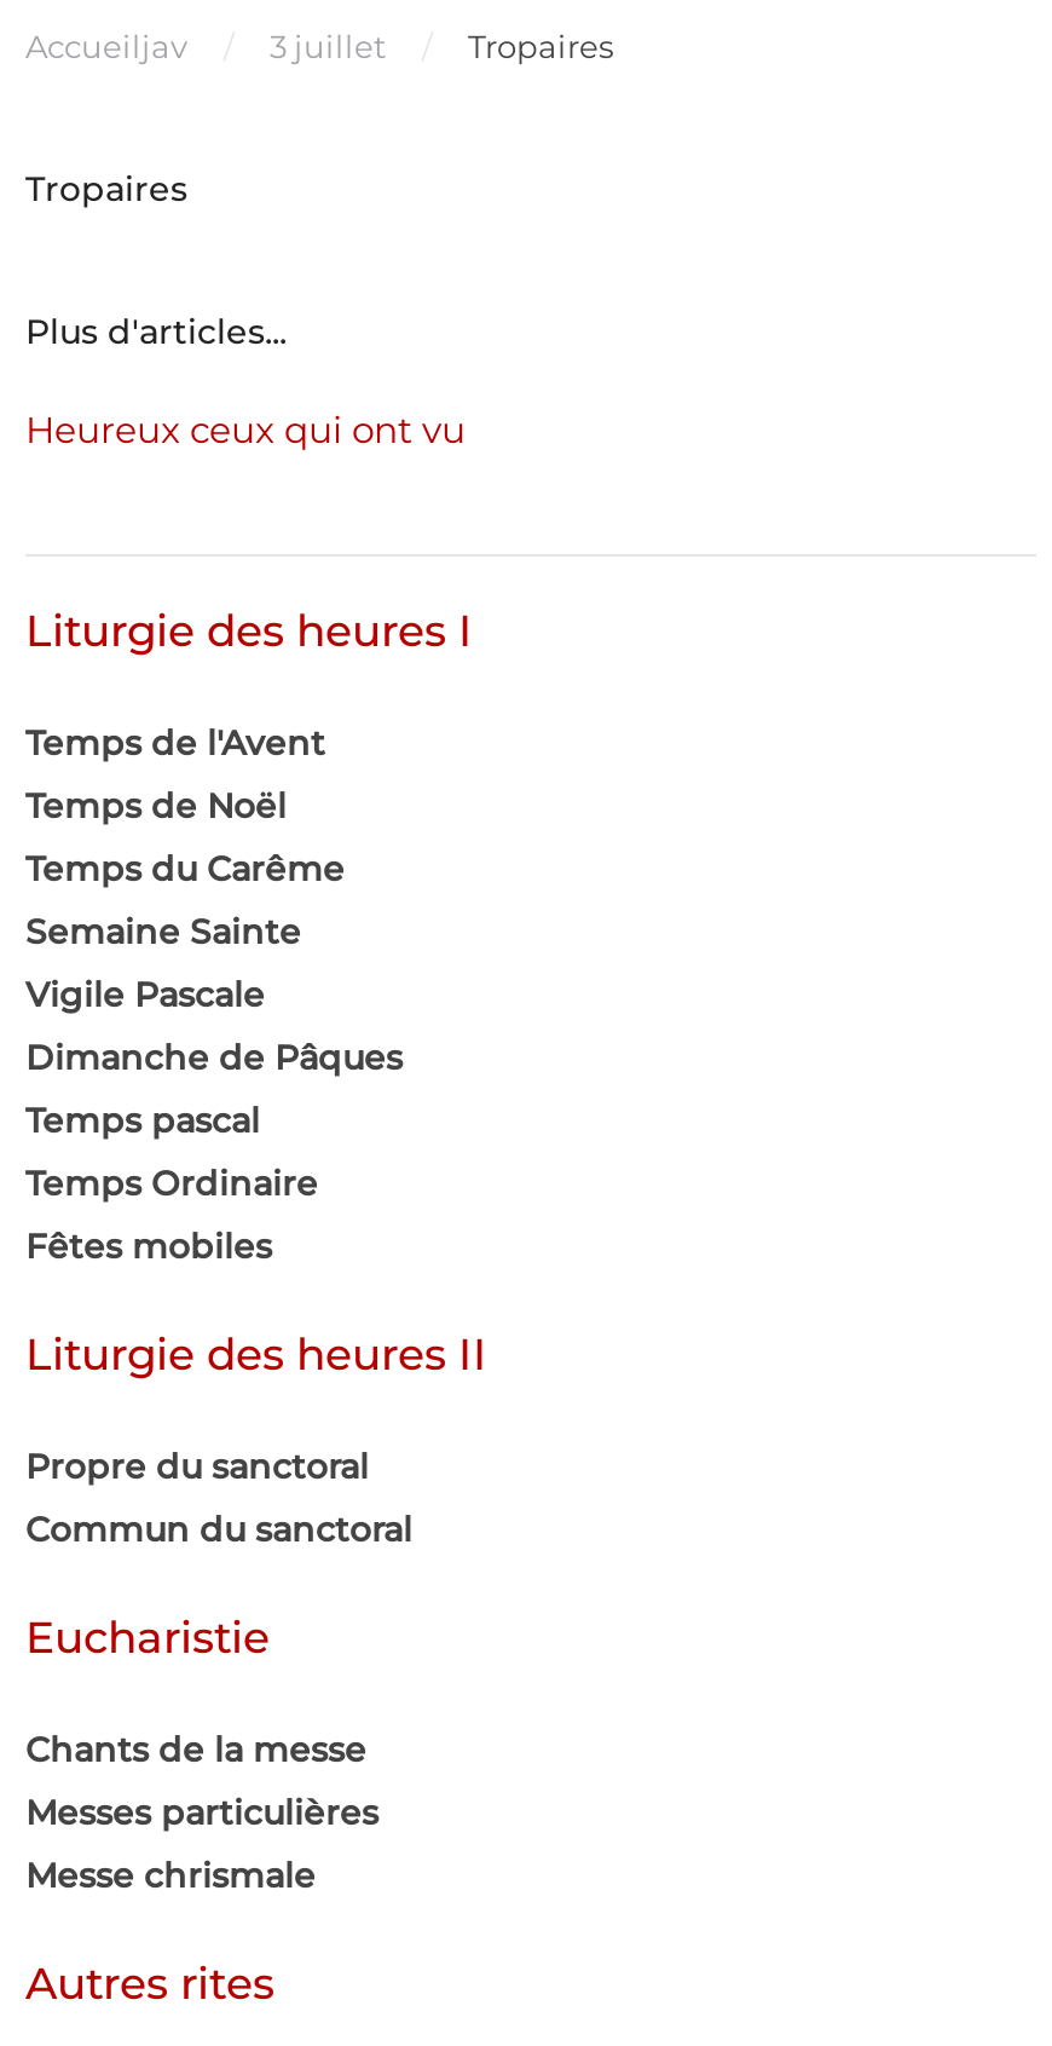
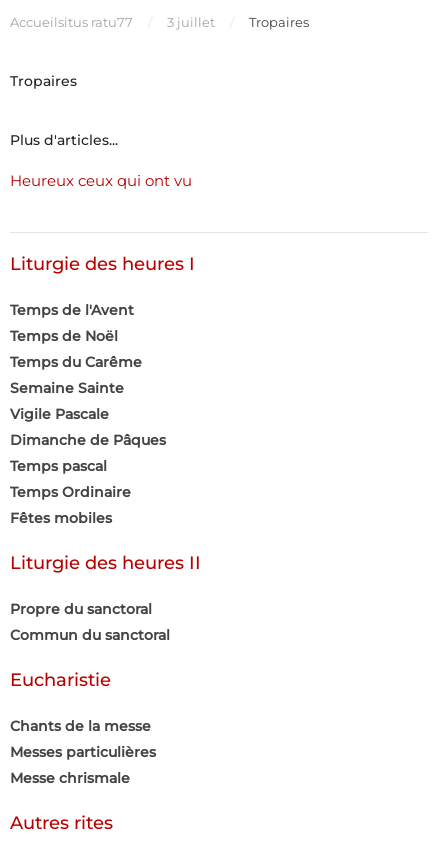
[25,27,187,65] Accueiljav -> [10,14,133,30] Accueilsitus ratu77

